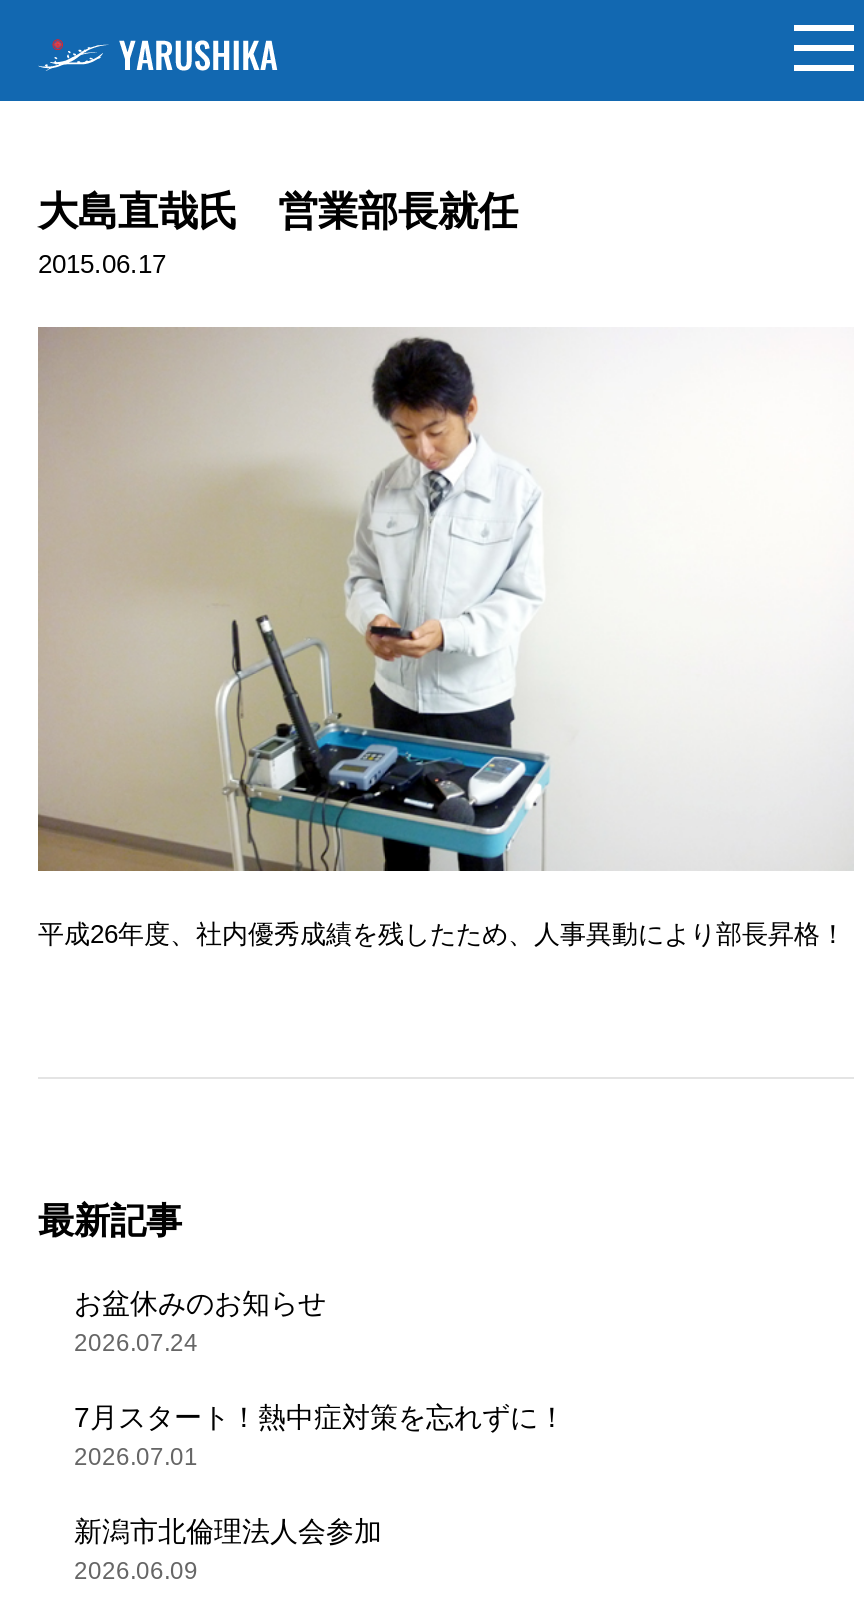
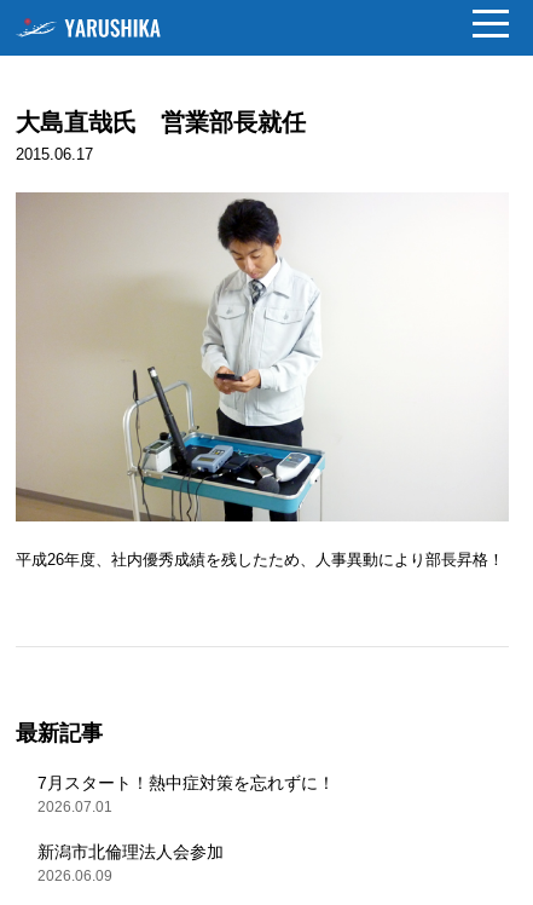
[74,1287,326,1357] お盆休みのお知らせ | 2026.07.24 -> none

